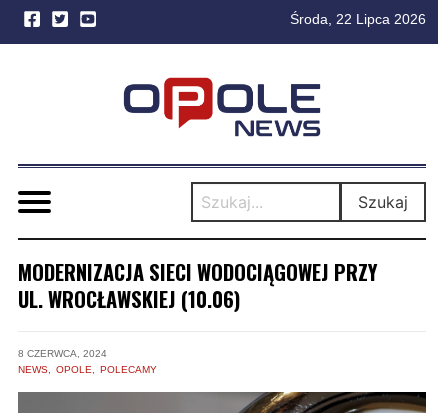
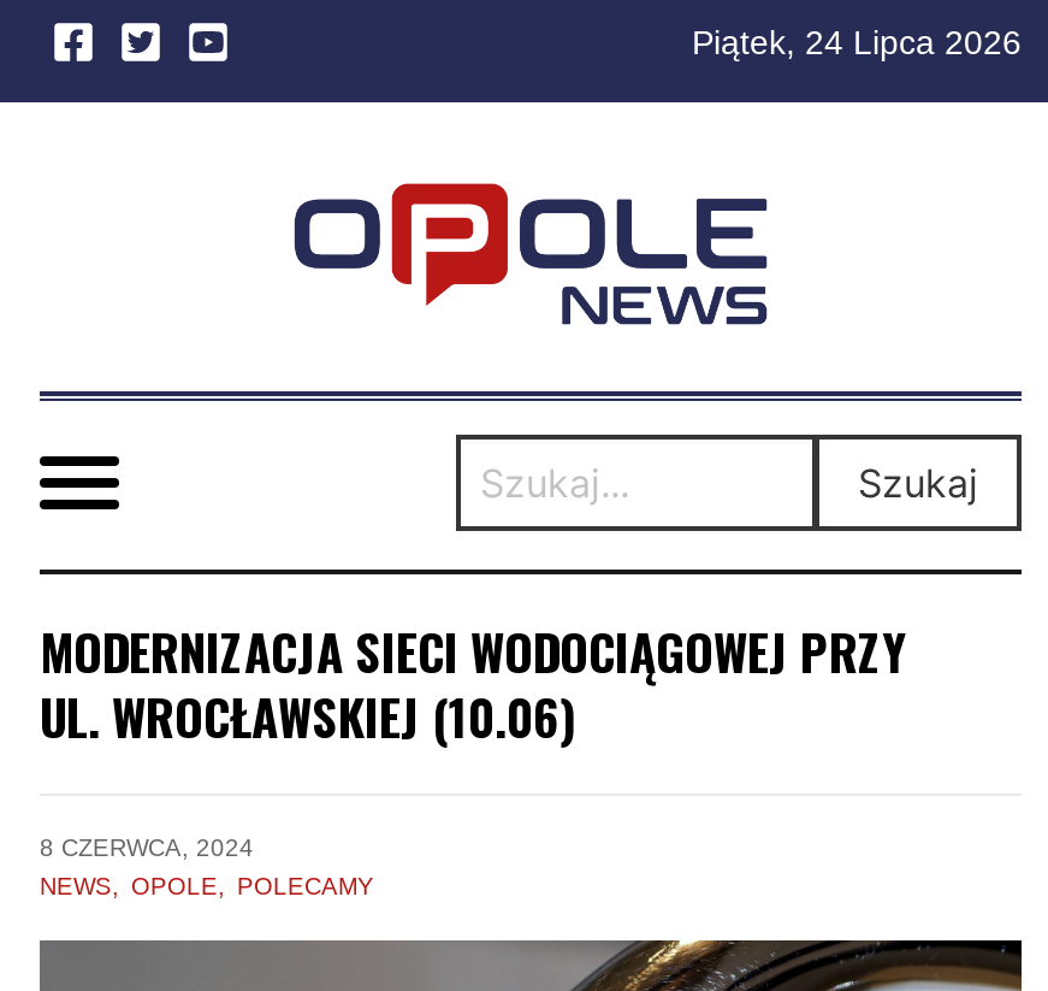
[290,11,426,27] Środa, 22 Lipca 2026 -> [692,23,1022,61] Piątek, 24 Lipca 2026

